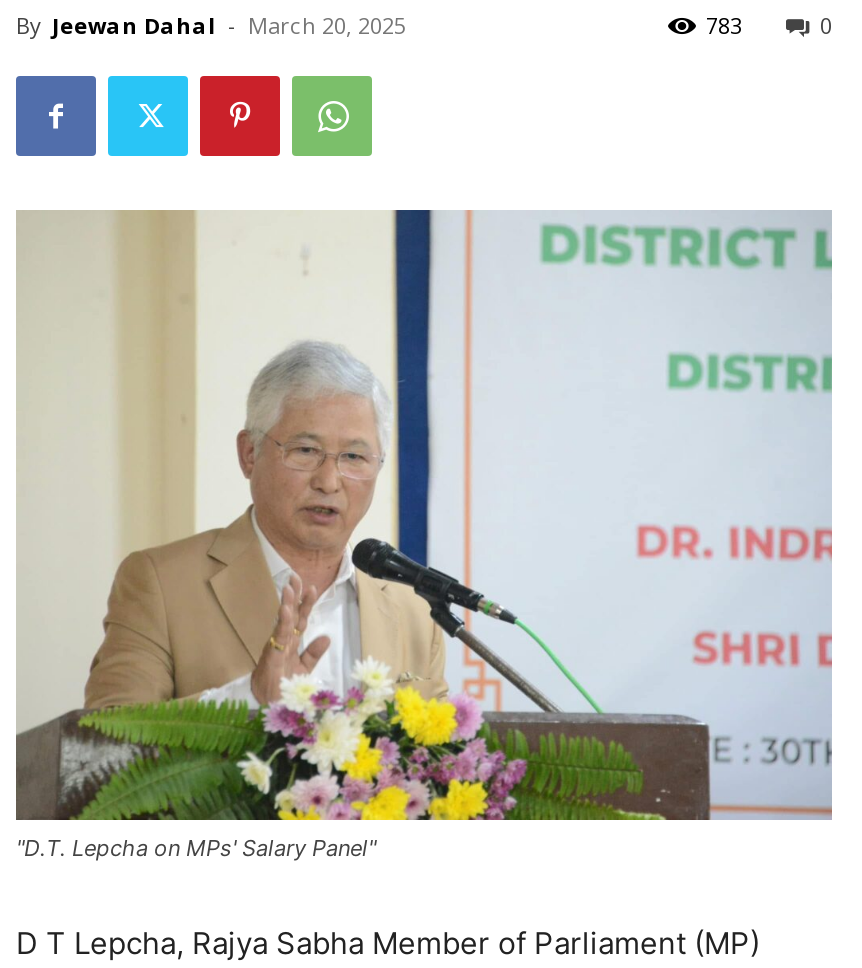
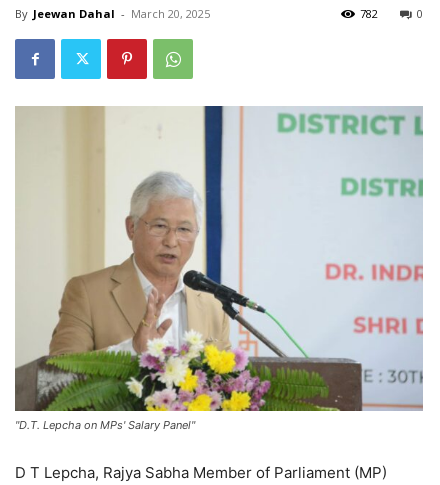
[706,10,742,40] 783 -> [360,6,378,21] 782

